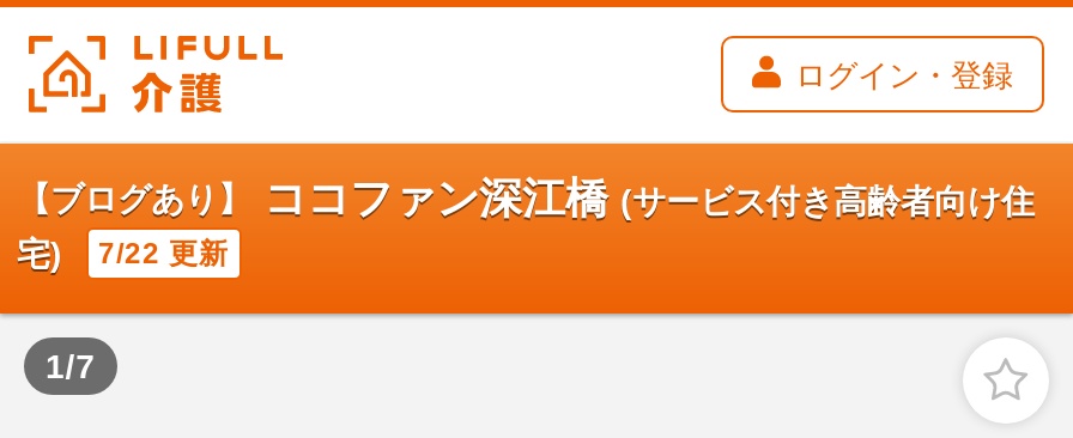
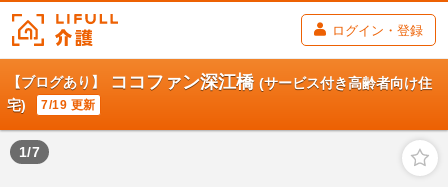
[98,236,229,270] 7/22 更新 -> [41,98,95,112] 7/19 更新

